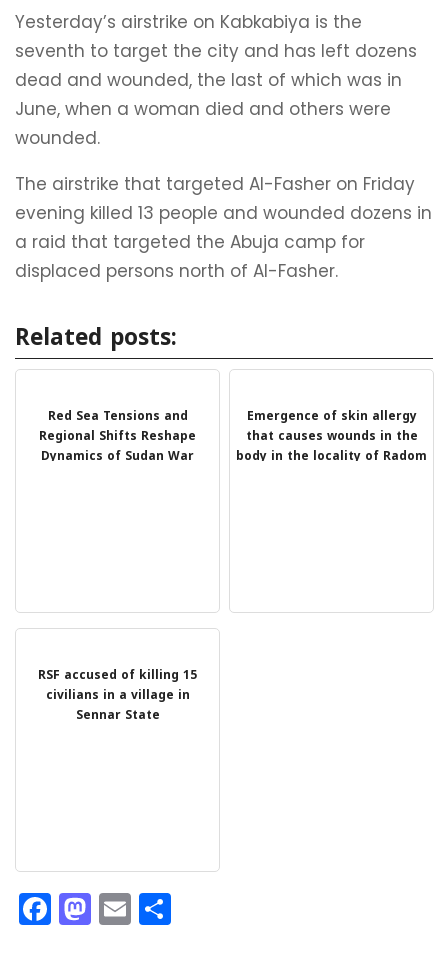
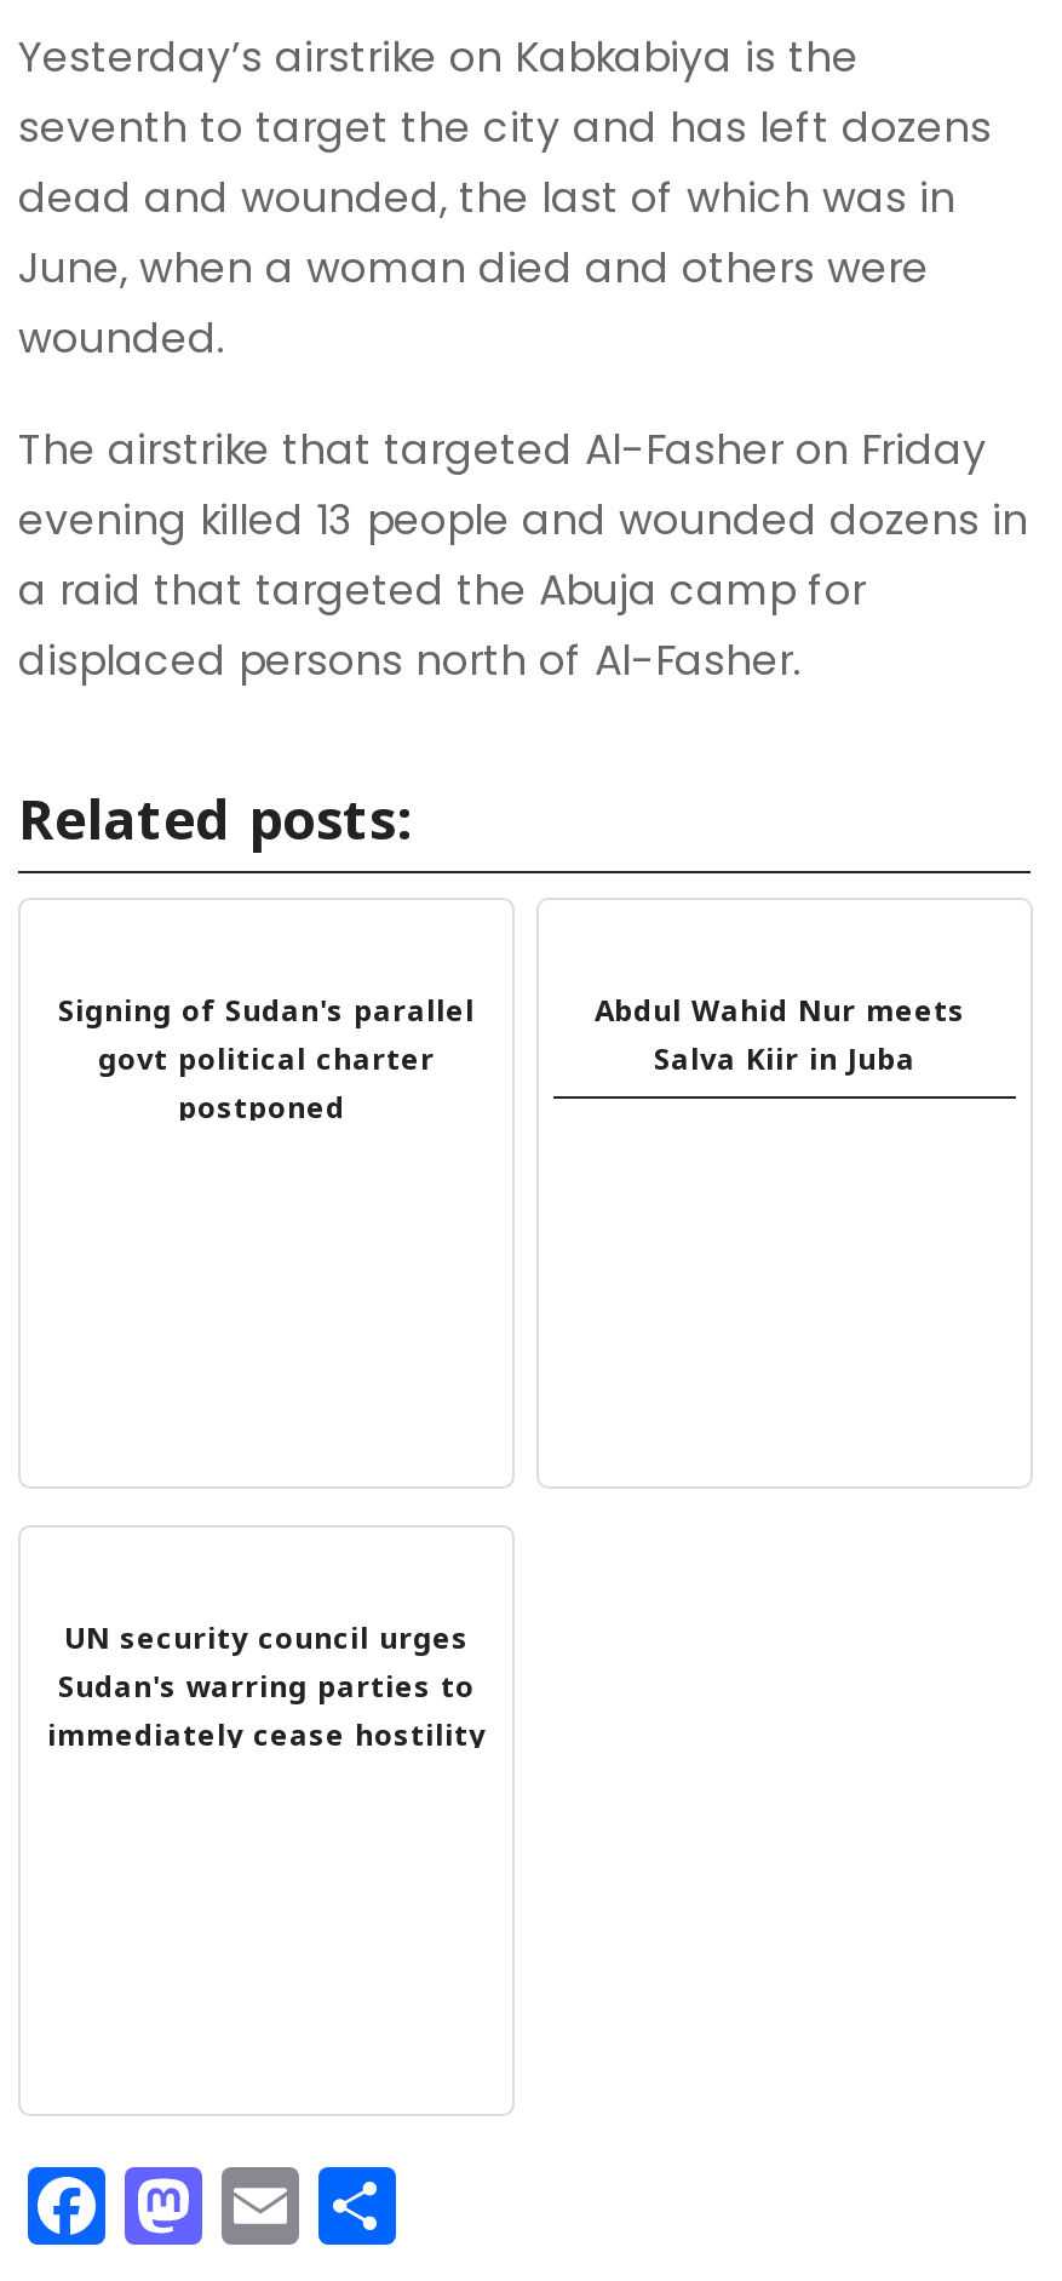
[39,405,196,467] Red Sea Tensions and | Regional Shifts Reshape | Dynamics of Sudan War -> [58,985,475,1135] Signing of Sudan's parallel | govt political charter | postponed
[236,405,427,467] Emergence of skin allergy | that causes wounds in the | body in the locality of Radom -> [595,985,975,1087] Abdul Wahid Nur meets | Salva Kiir in Juba
[38,664,197,726] RSF accused of killing 15 | civilians in a village in | Sennar State -> [47,1612,486,1763] UN security council urges | Sudan's warring parties to | immediately cease hostility

